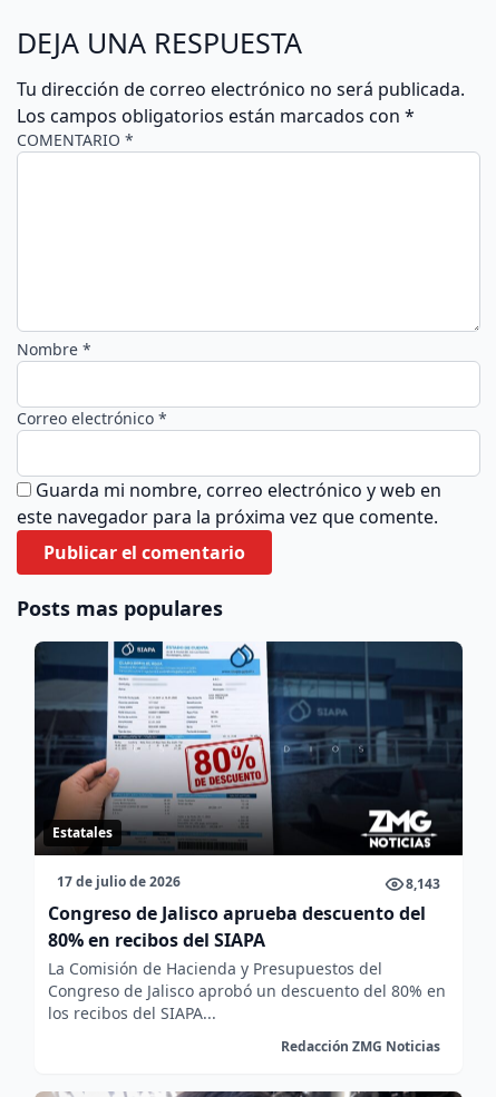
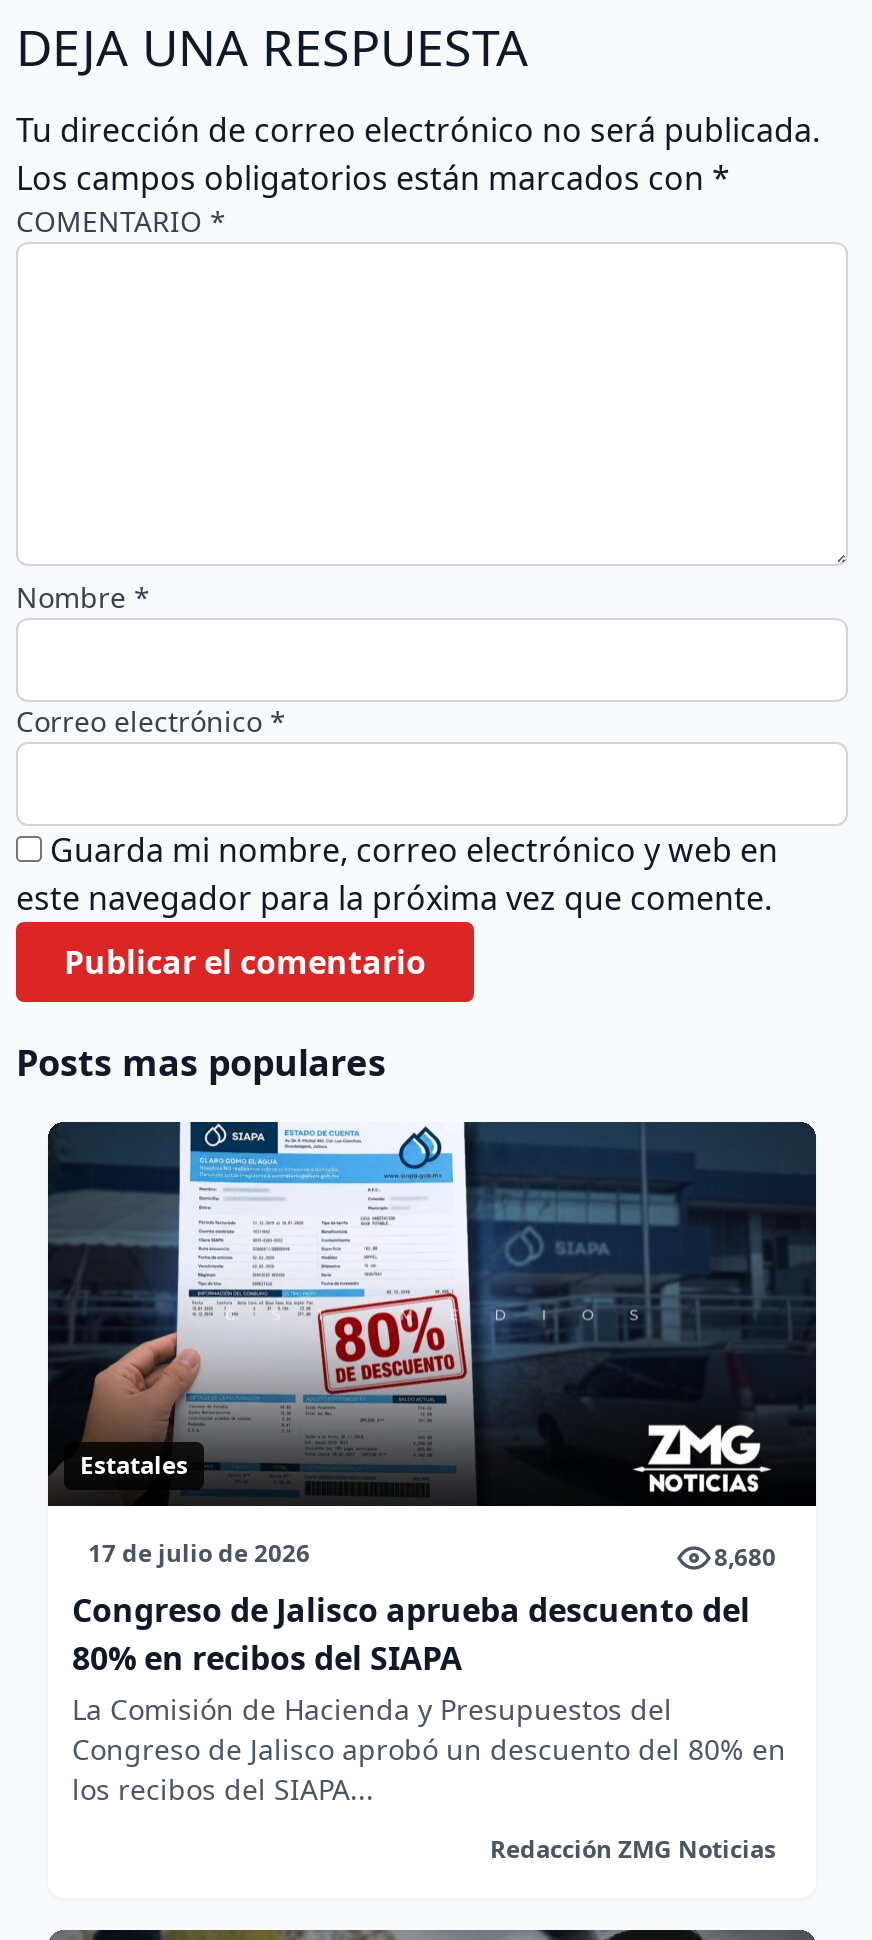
[406,875,440,894] 8,143 -> [714,1541,776,1575] 8,680

